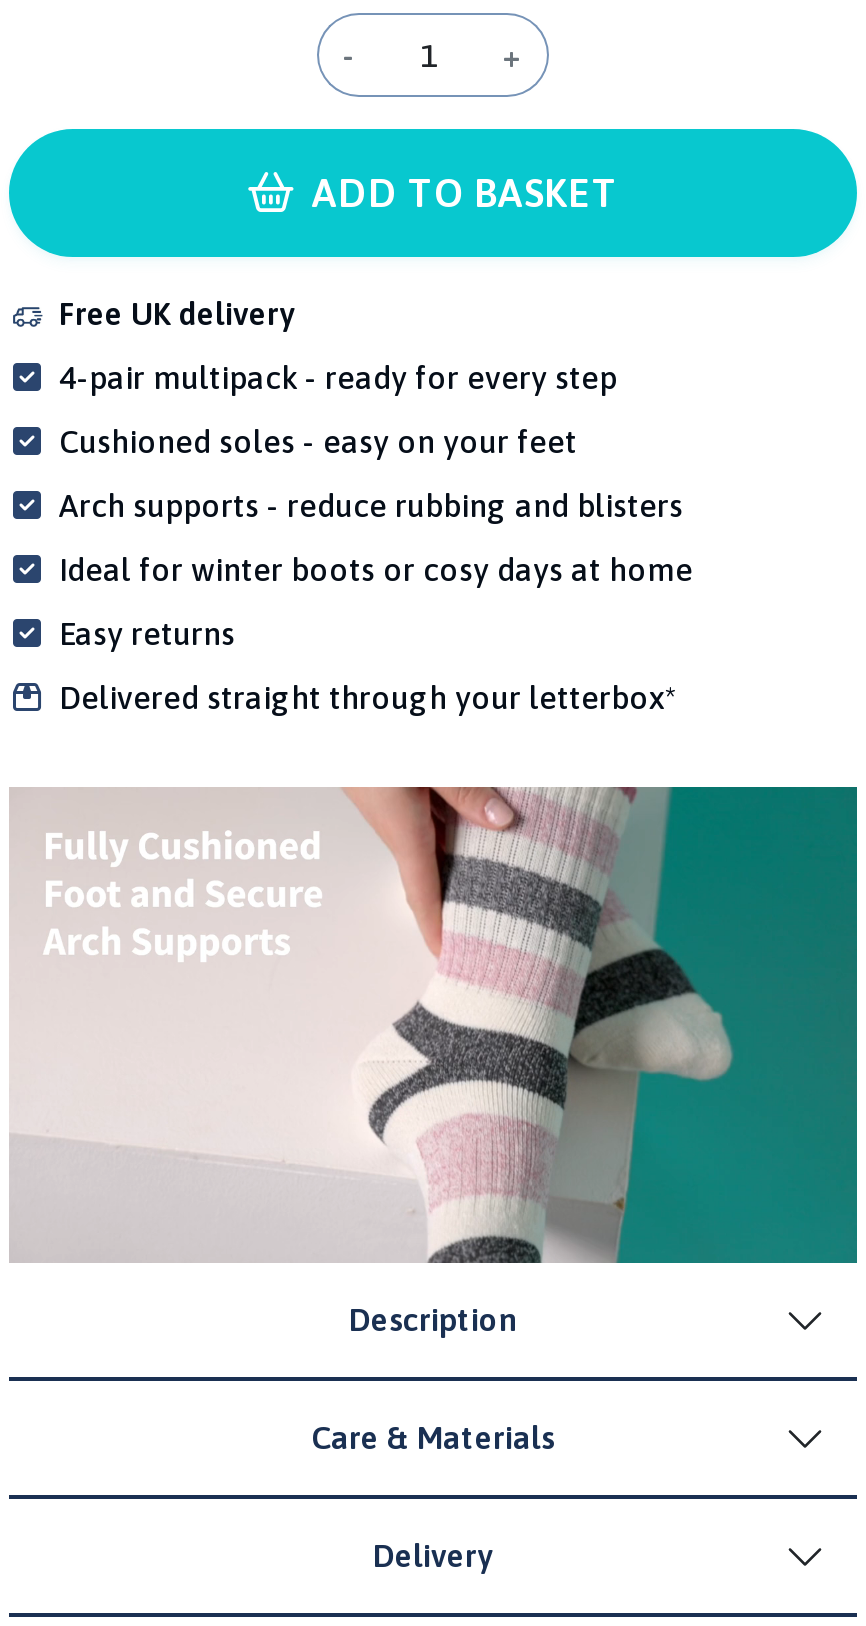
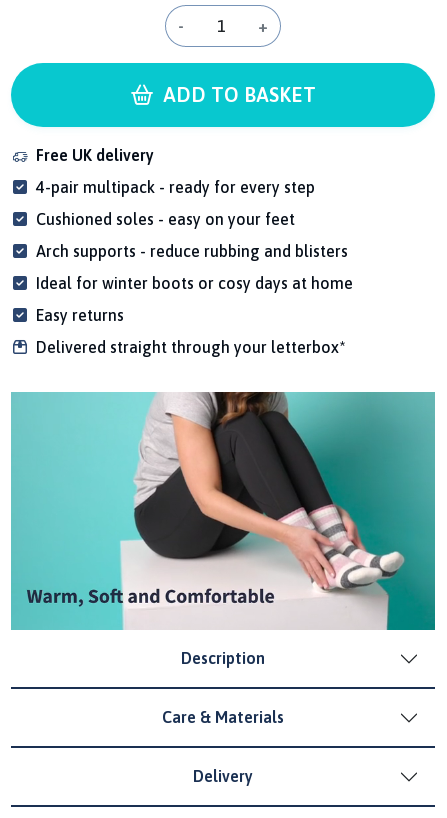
[9,785,857,1265] [image] -> [10,391,435,630] [image]

